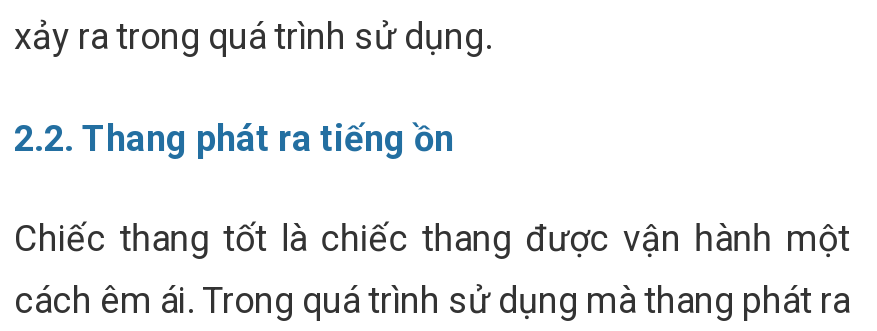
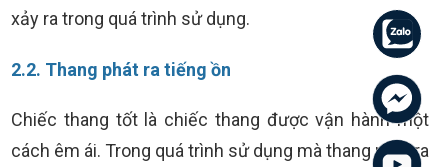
none -> [372,9,422,59] [image]
none -> [372,74,422,106] [image]

